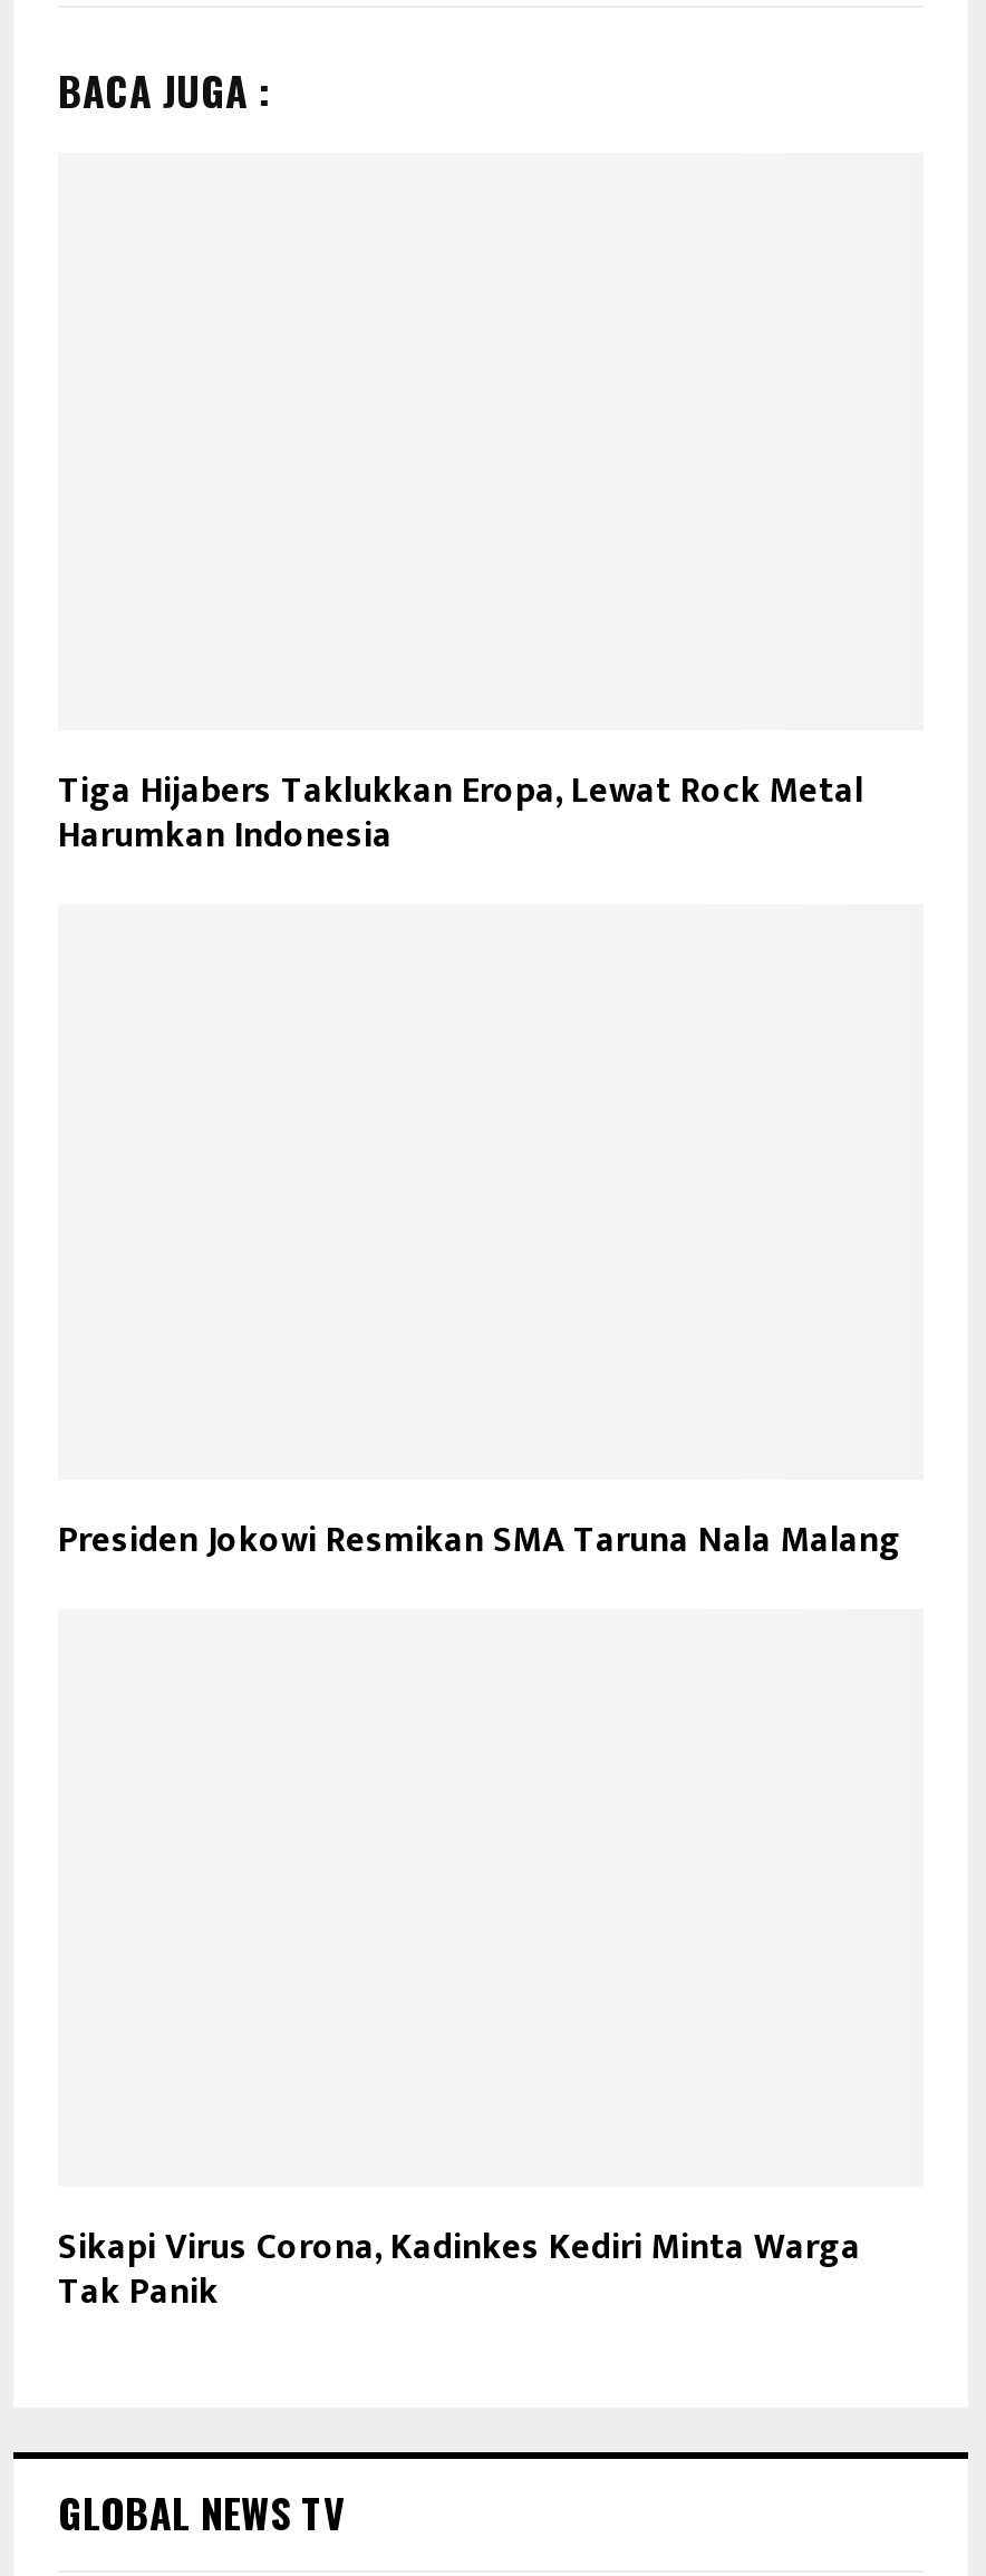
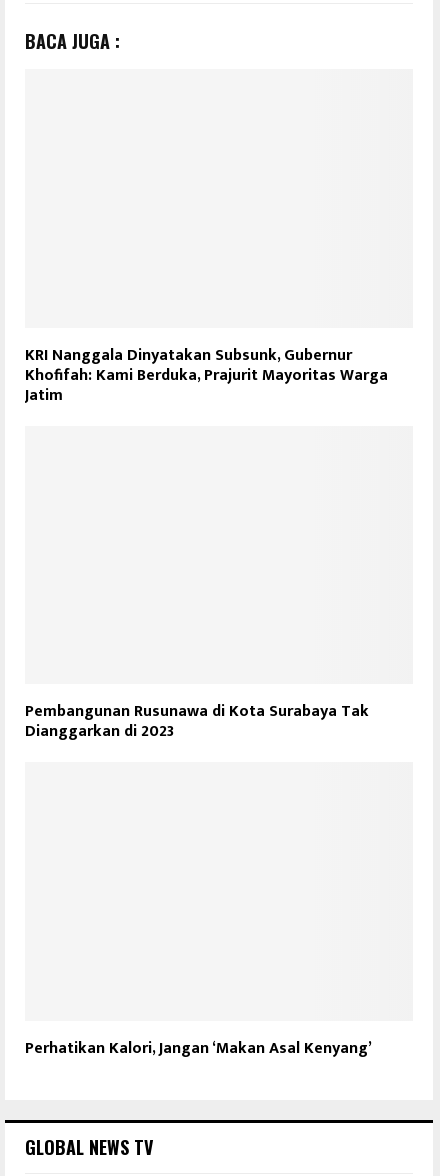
[58,761,863,866] Tiga Hijabers Taklukkan Eropa, Lewat Rock Metal | Harumkan Indonesia -> [25,342,388,409] KRI Nanggala Dinyatakan Subsunk, Gubernur | Khofifah: Kami Berduka, Prajurit Mayoritas Warga | Jatim
[58,1512,901,1572] Presiden Jokowi Resmikan SMA Taruna Nala Malang -> [25,698,369,745] Pembangunan Rusunawa di Kota Surabaya Tak | Dianggarkan di 2023
[58,2218,861,2323] Sikapi Virus Corona, Kadinkes Kediri Minta Warga | Tak Panik -> [25,1035,372,1062] Perhatikan Kalori, Jangan ‘Makan Asal Kenyang’

